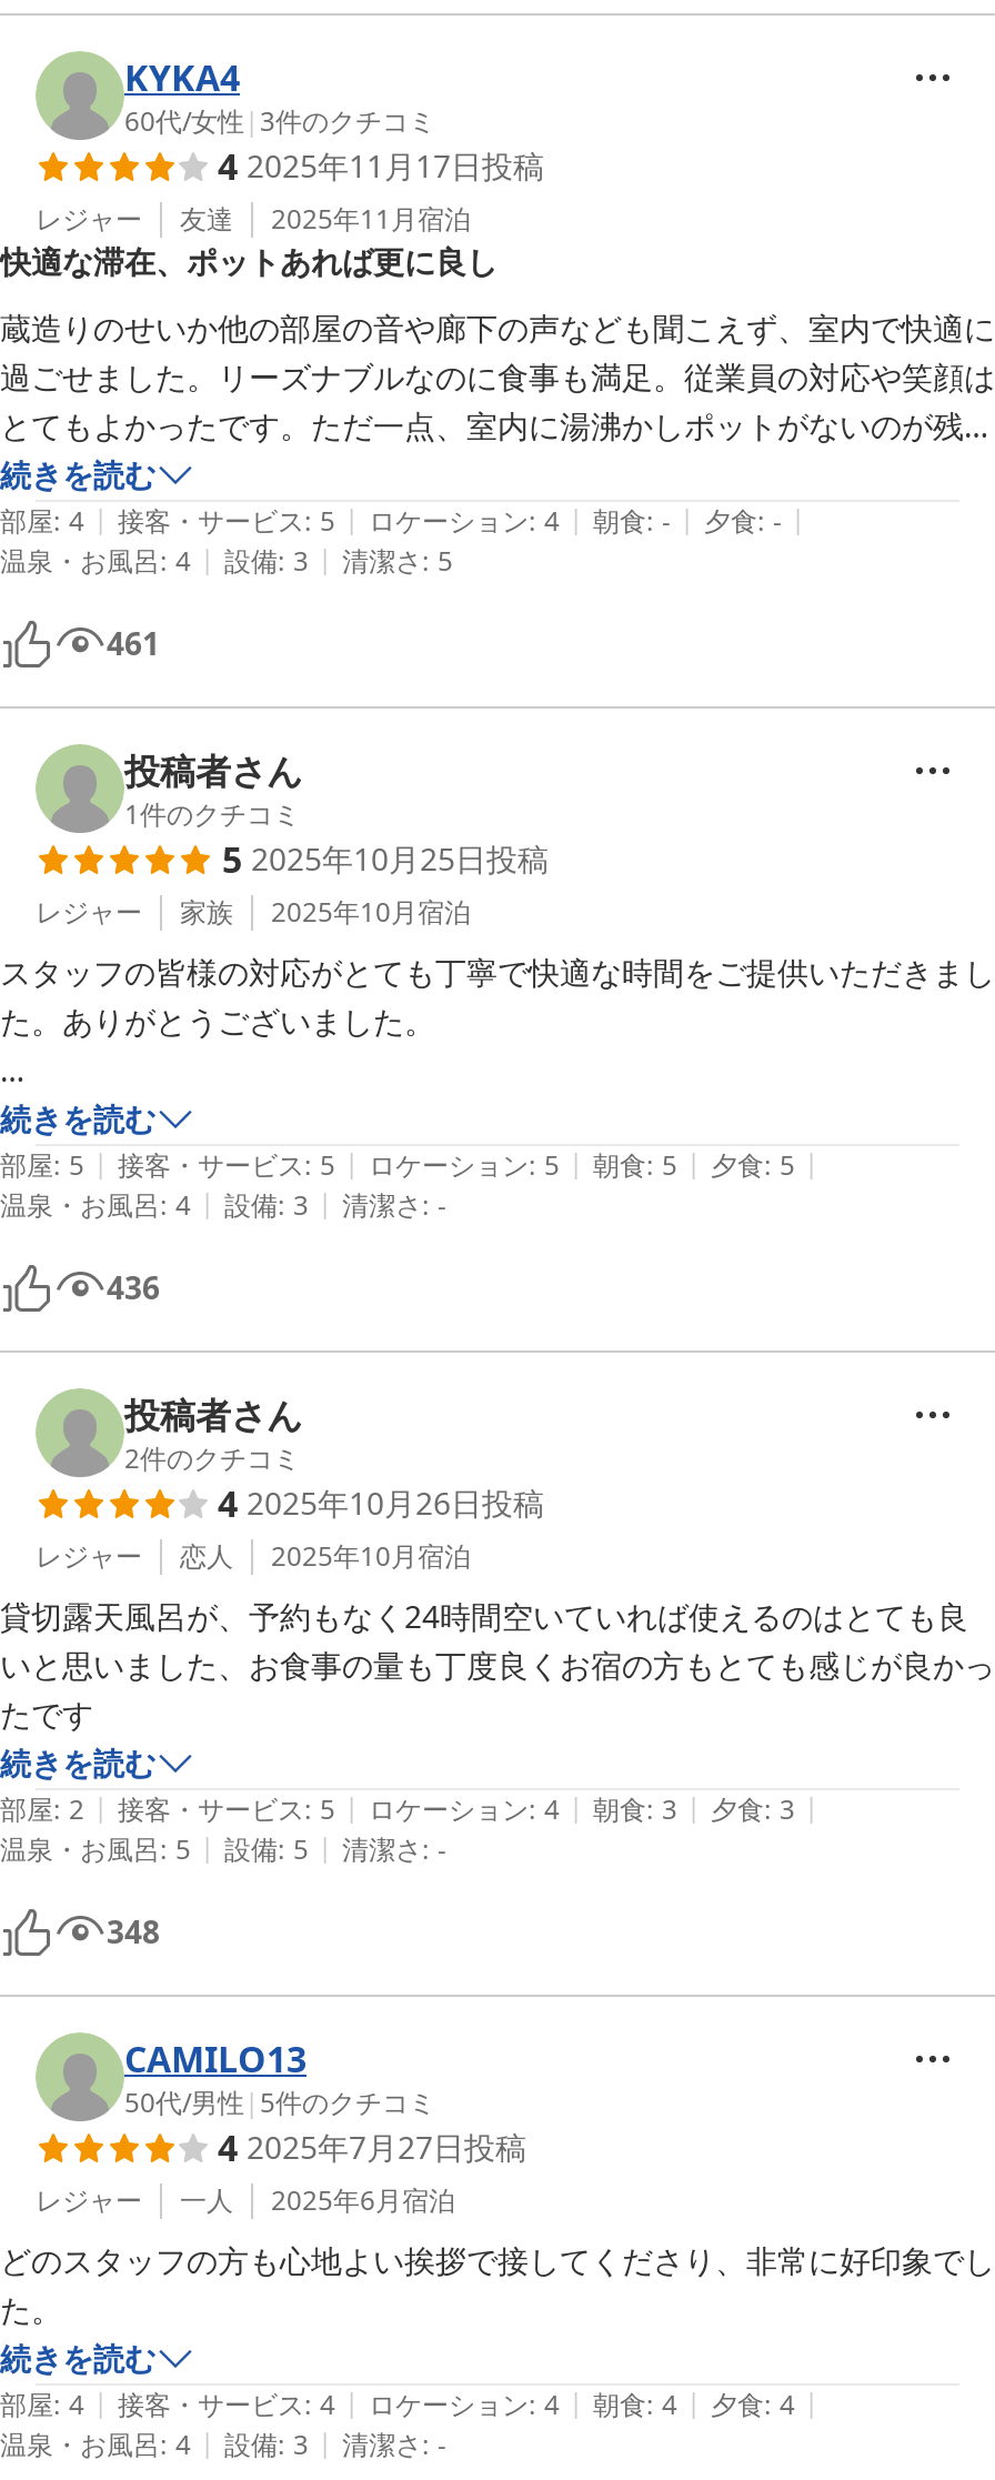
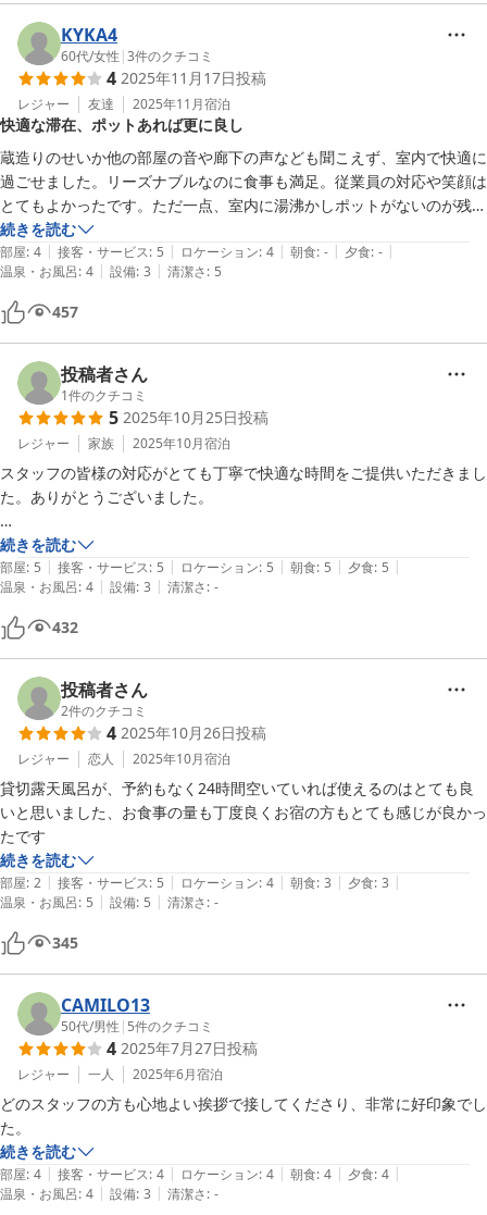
[107,622,160,664] 461 -> [52,301,78,322] 457
[107,1266,160,1308] 436 -> [52,617,78,637] 432
[107,1910,160,1952] 348 -> [52,932,78,953] 345

